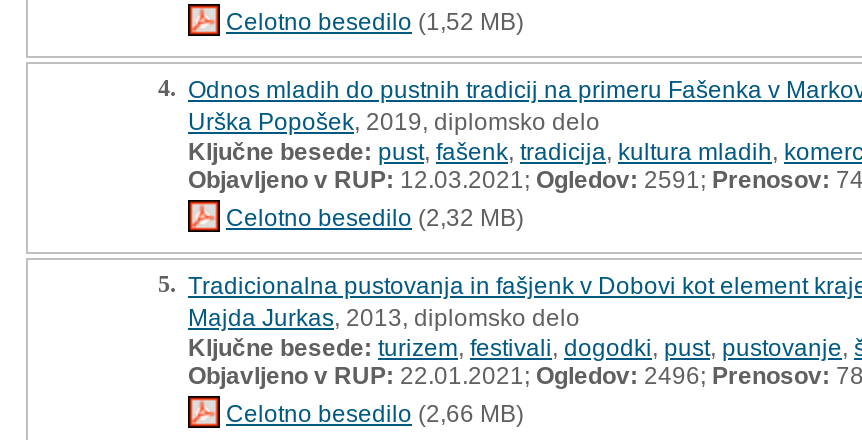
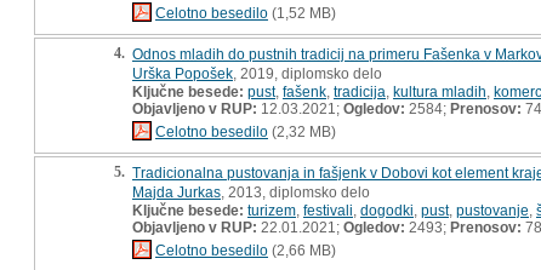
[188,165,862,193] Objavljeno v RUP:12.03.2021;Ogledov:2591;Prenosov:74 -> [132,100,541,117] Objavljeno v RUP:12.03.2021;Ogledov:2584;Prenosov:74
[188,361,862,389] Objavljeno v RUP:22.01.2021;Ogledov:2496;Prenosov:78 -> [132,219,541,235] Objavljeno v RUP:22.01.2021;Ogledov:2493;Prenosov:78

